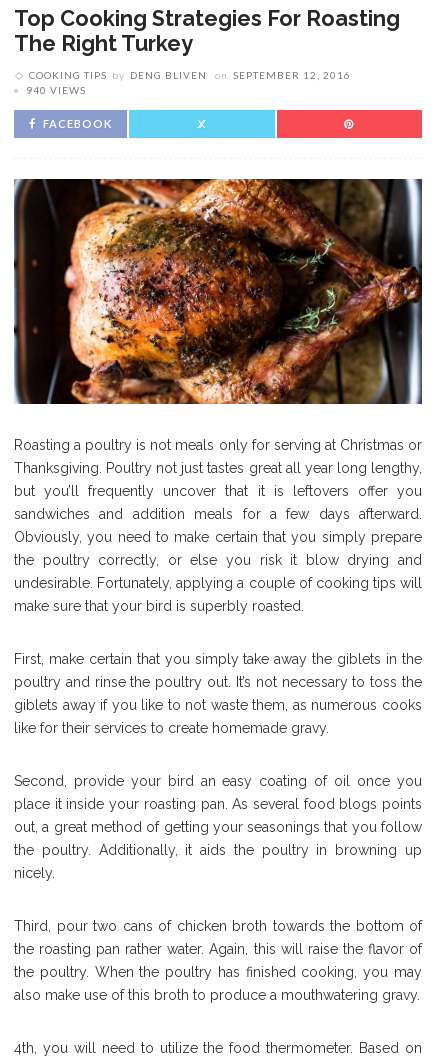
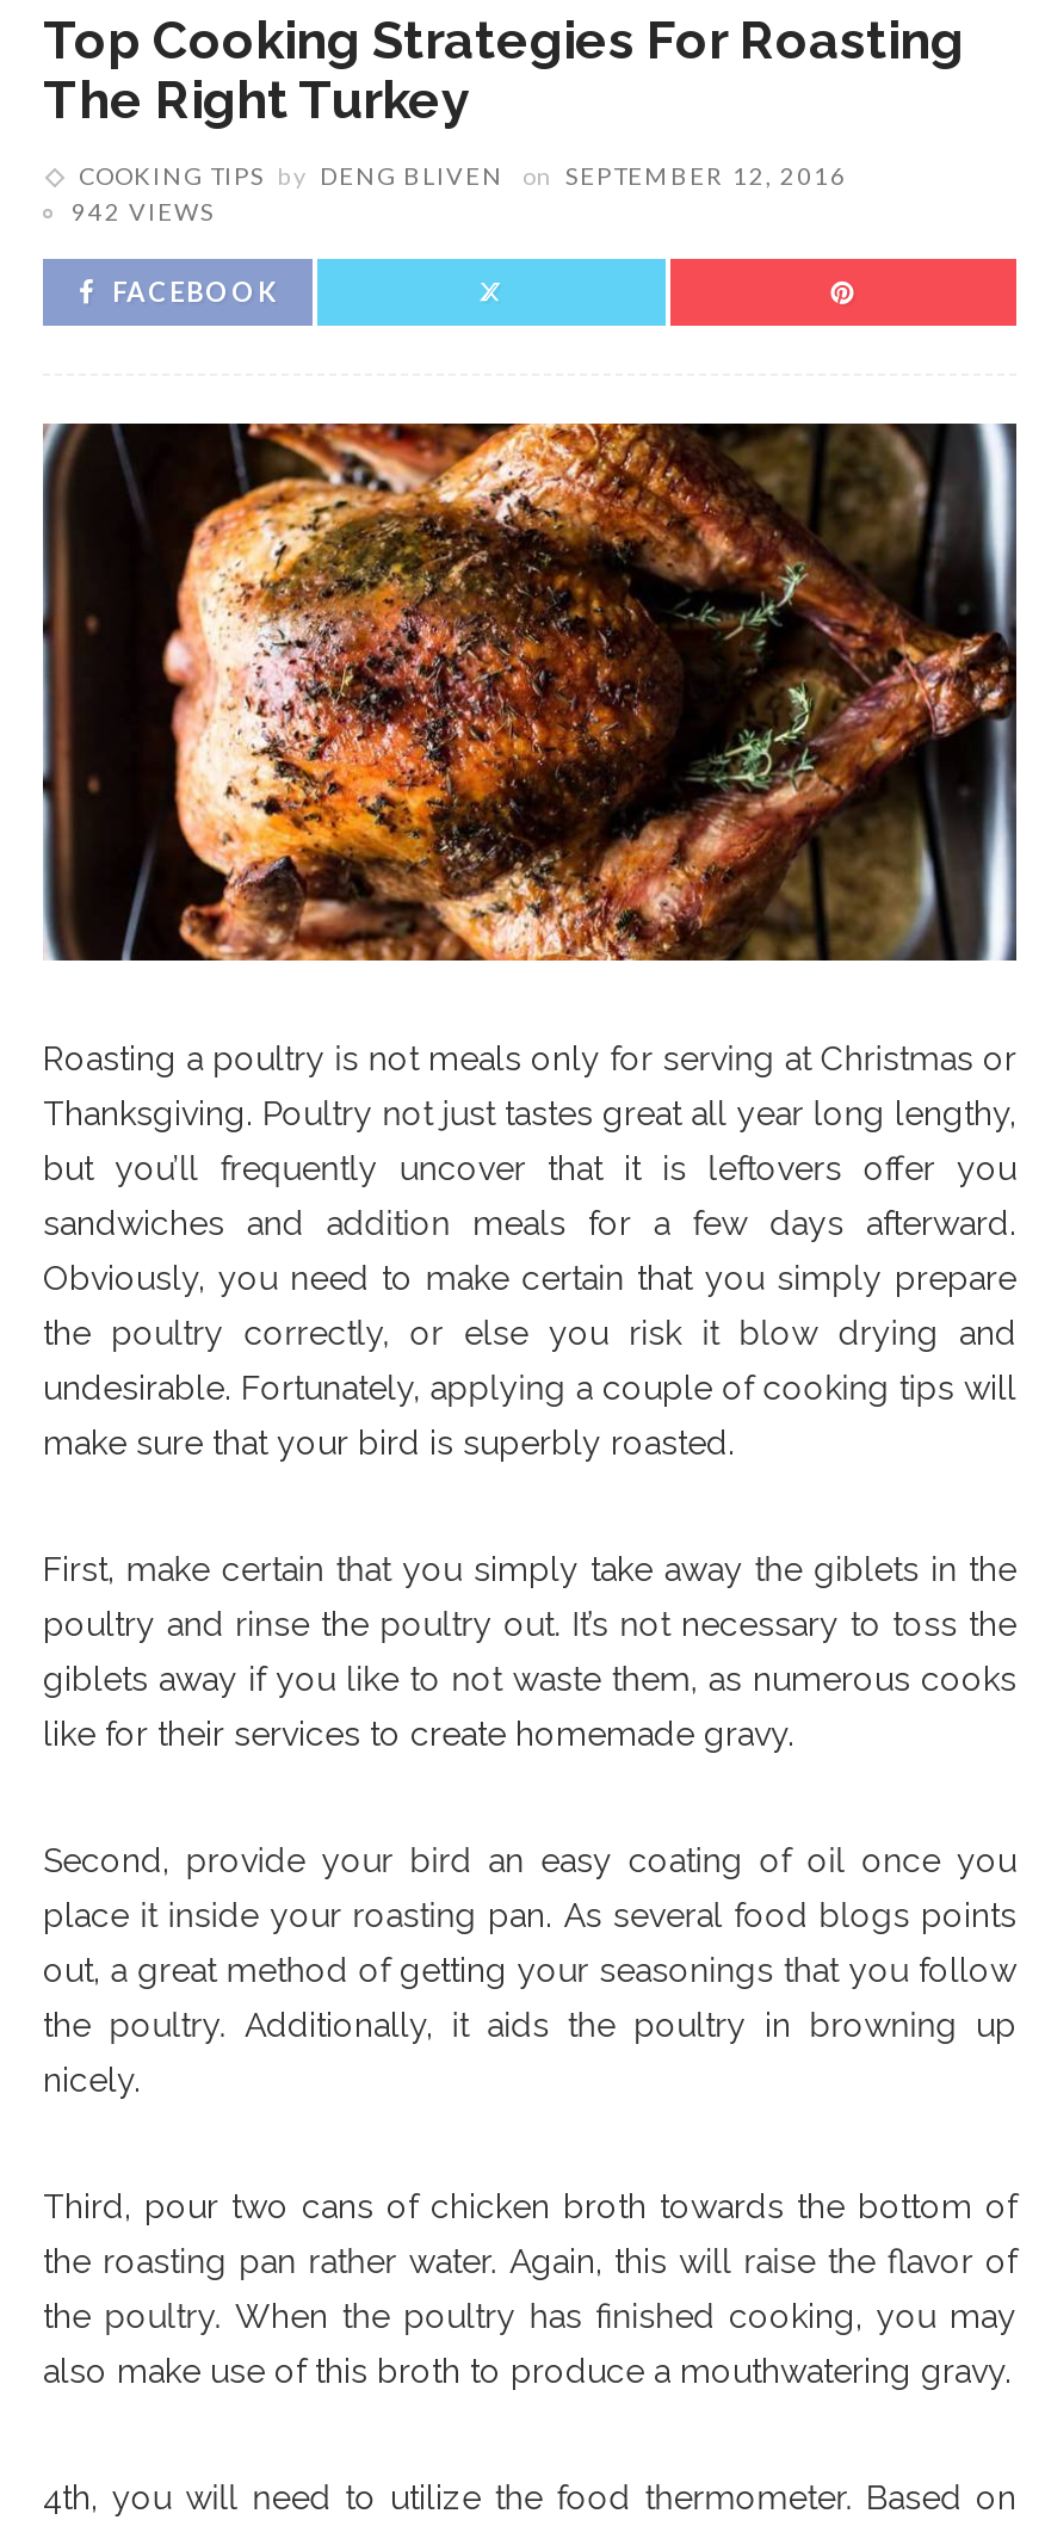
[26,84,86,96] 940 VIEWS -> [72,197,215,226] 942 VIEWS

